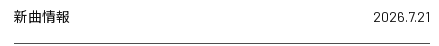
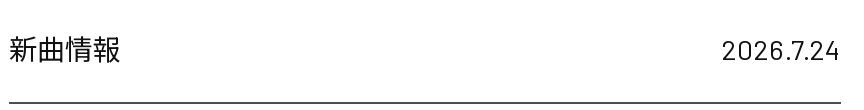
[373,8,430,25] 2026.7.21 -> [721,33,841,67] 2026.7.24

